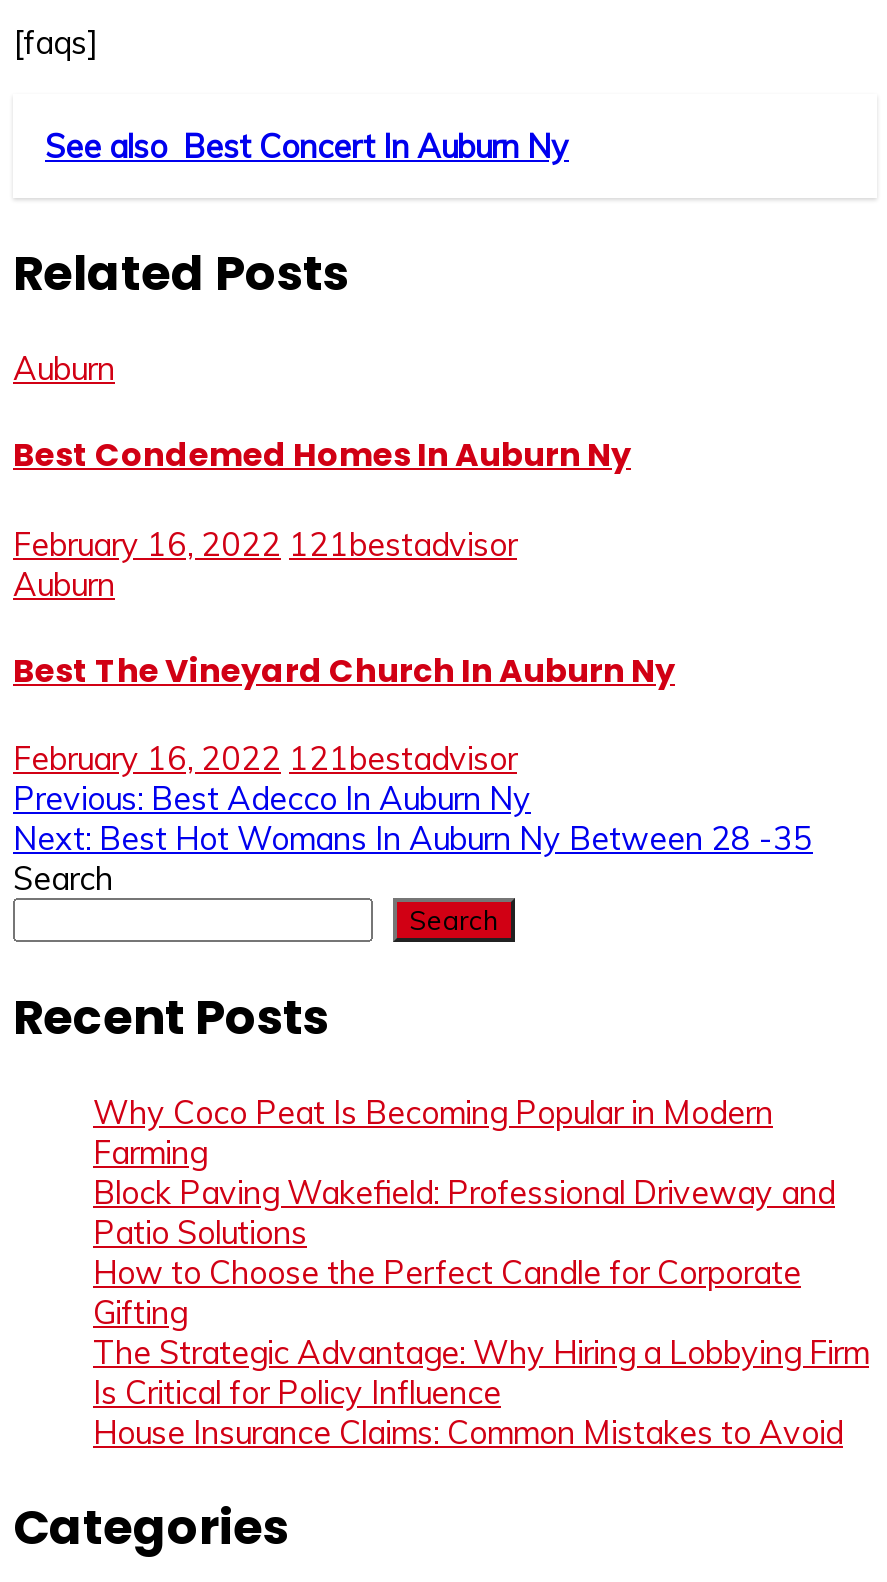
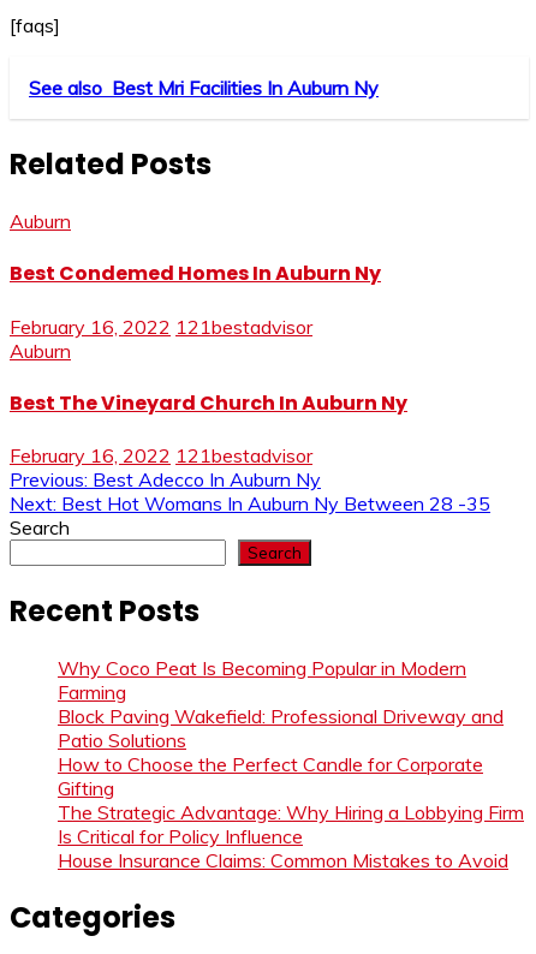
[45,126,569,166] See also Best Concert In Auburn Ny -> [29,76,379,100] See also Best Mri Facilities In Auburn Ny

